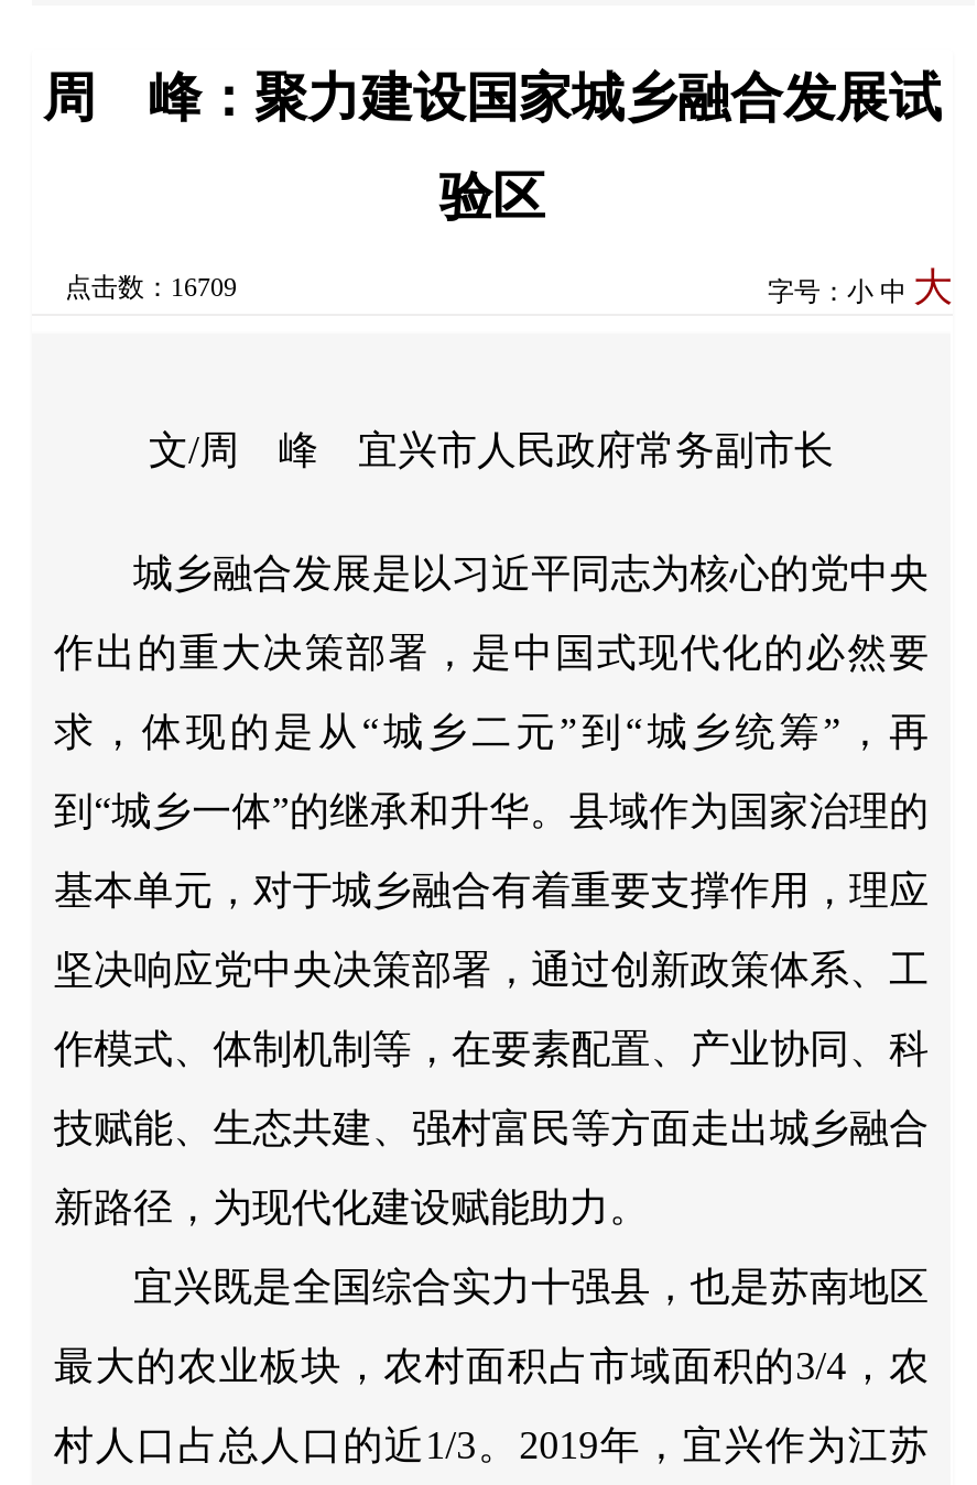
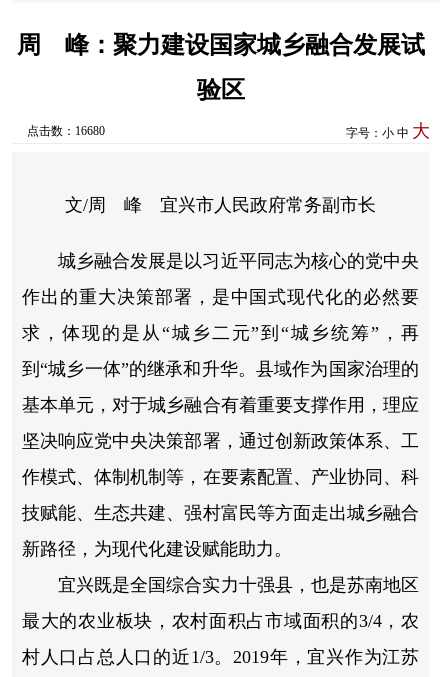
[32,273,237,304] 点击数：16709 -> [12,124,105,138] 点击数：16680

